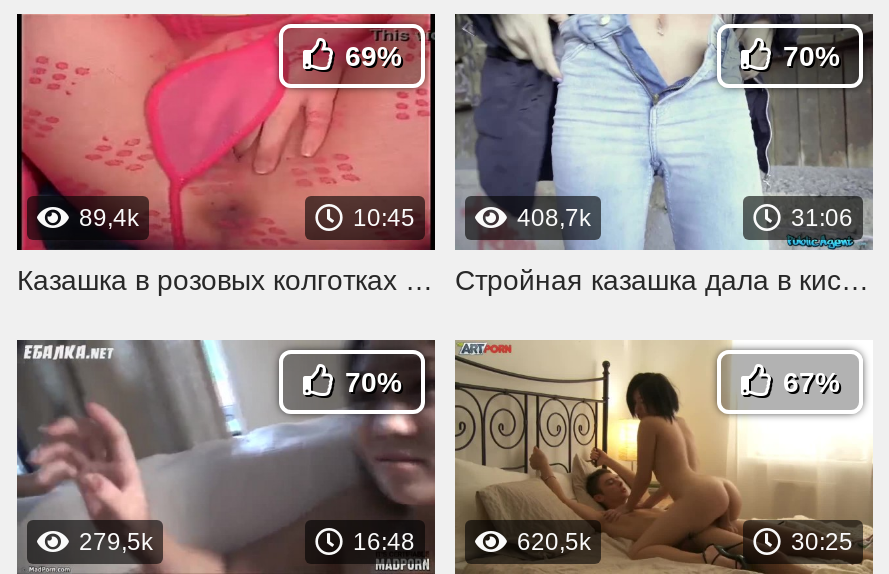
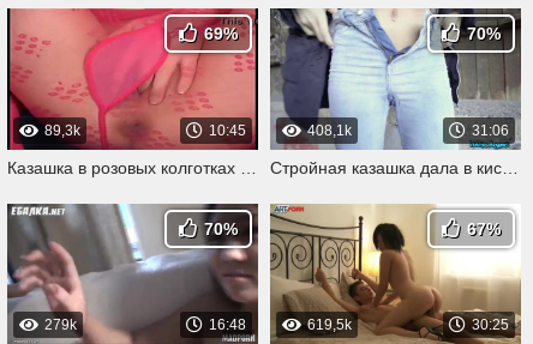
[79,203,139,231] 89,4k -> [44,122,80,139] 89,3k
[517,203,591,231] 408,7k -> [307,122,352,139] 408,1k
[79,528,153,556] 279,5k -> [44,317,77,333] 279k
[517,528,591,556] 620,5k -> [307,317,352,333] 619,5k

